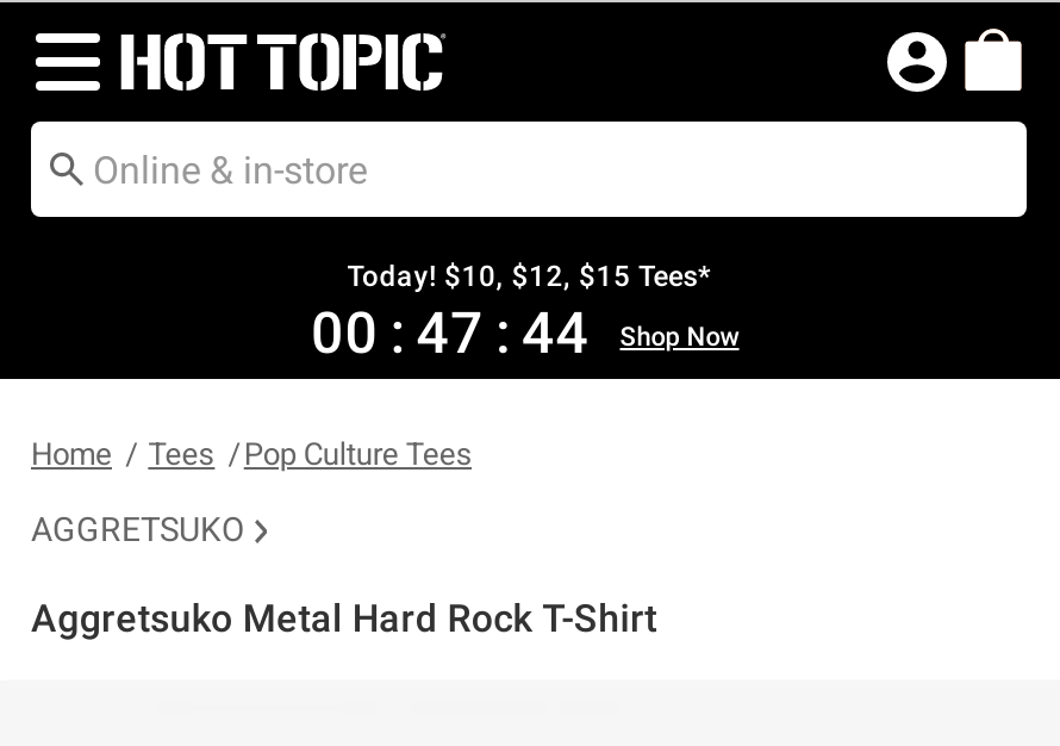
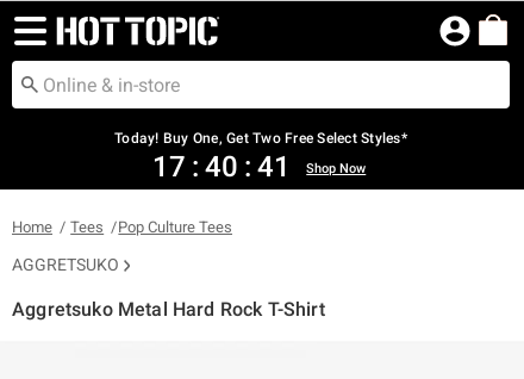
[311,260,710,367] Today! $10, $12, $15 Tees* | 00 : 47 : 44 -> [114,130,407,184] Today! Buy One, Get Two Free Select Styles* | 17 : 40 : 41

